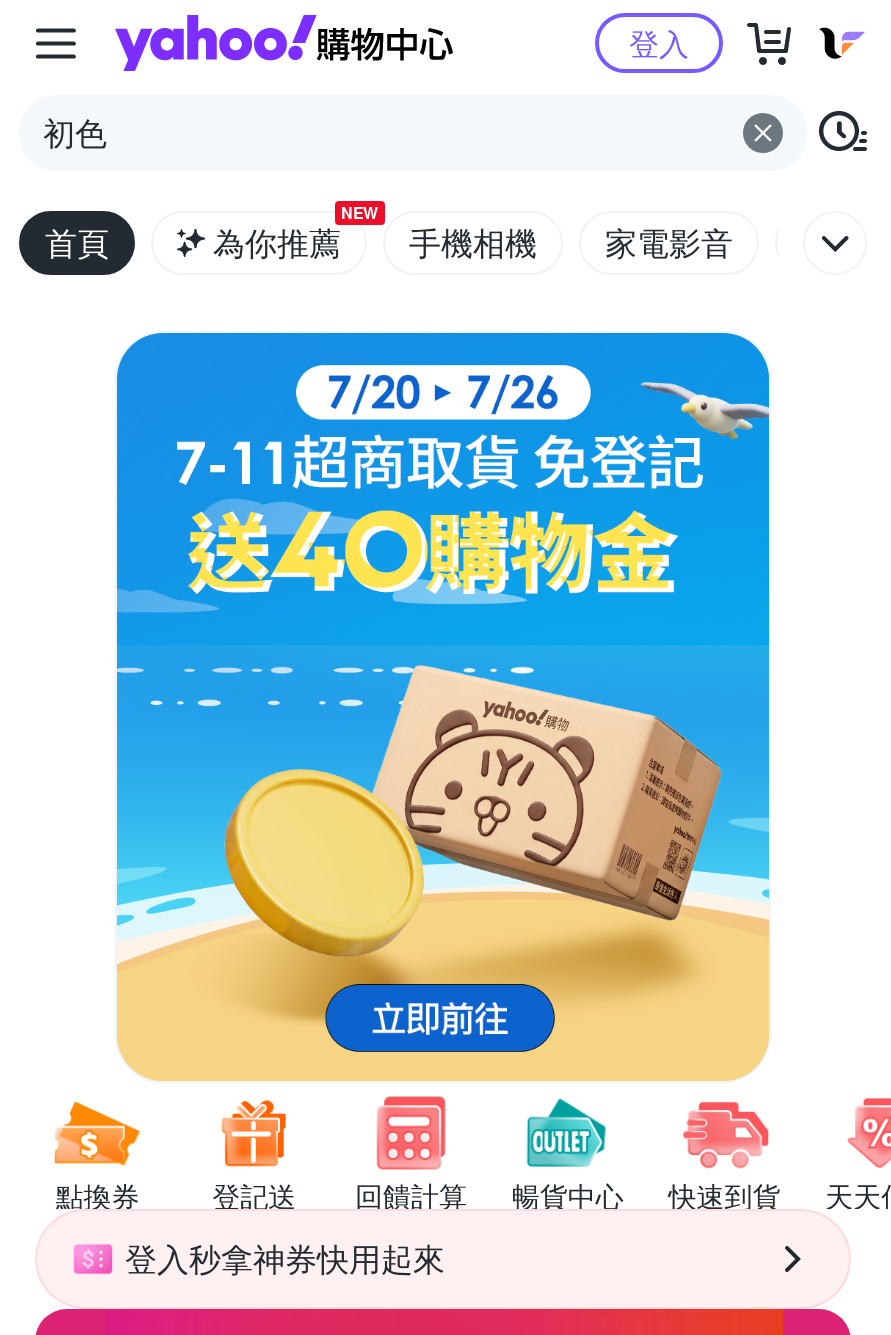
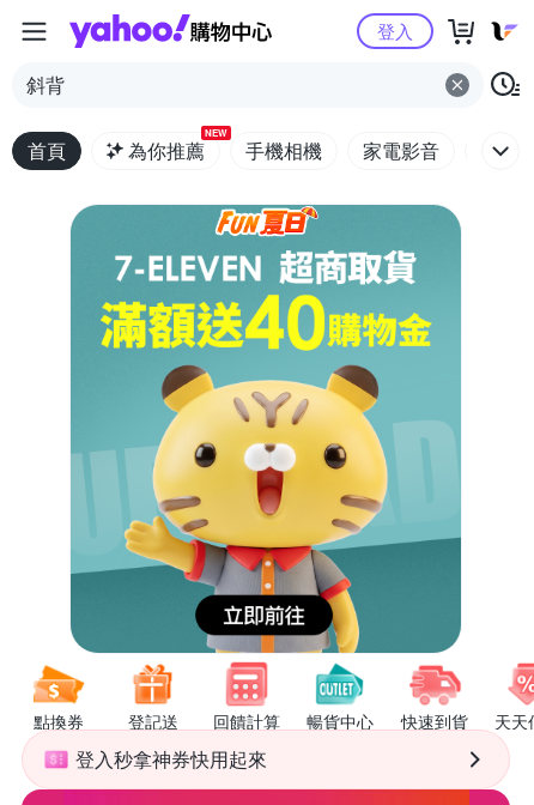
[43,109,107,155] 初色 -> [26,71,65,98] 斜背
[115,333,771,1083] [image] -> [69,205,462,654] [image]

